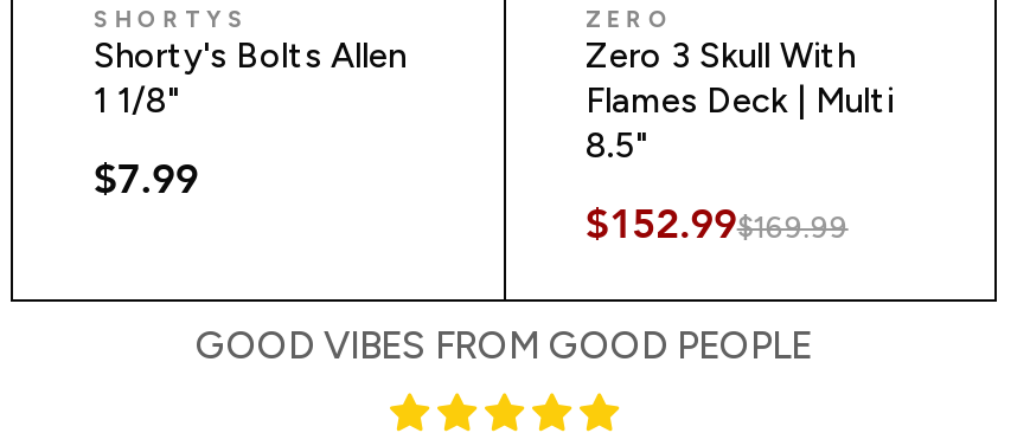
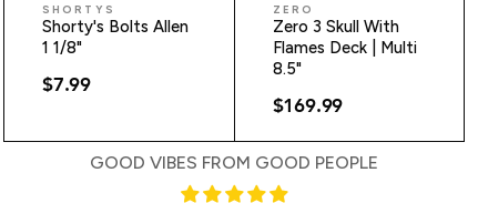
[586,201,848,248] $152.99$169.99 -> [272,94,343,116] $169.99

